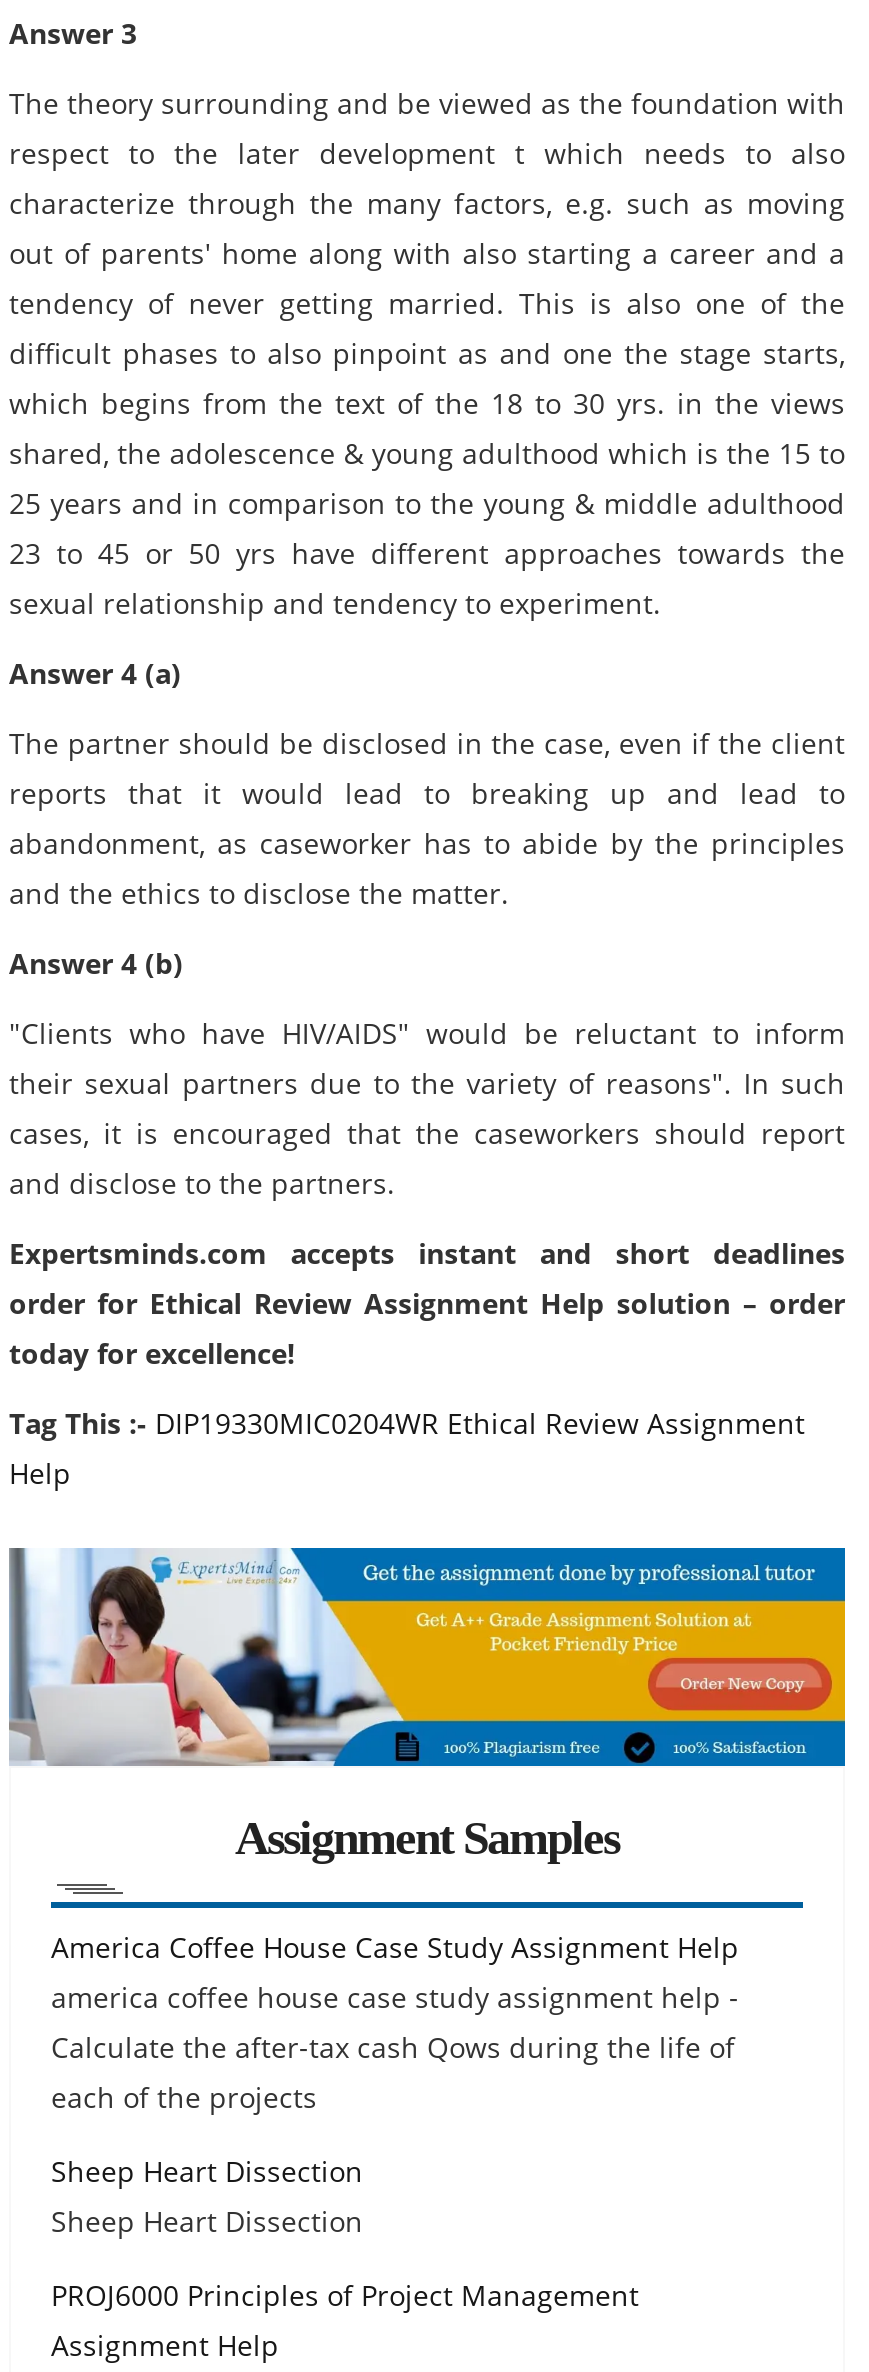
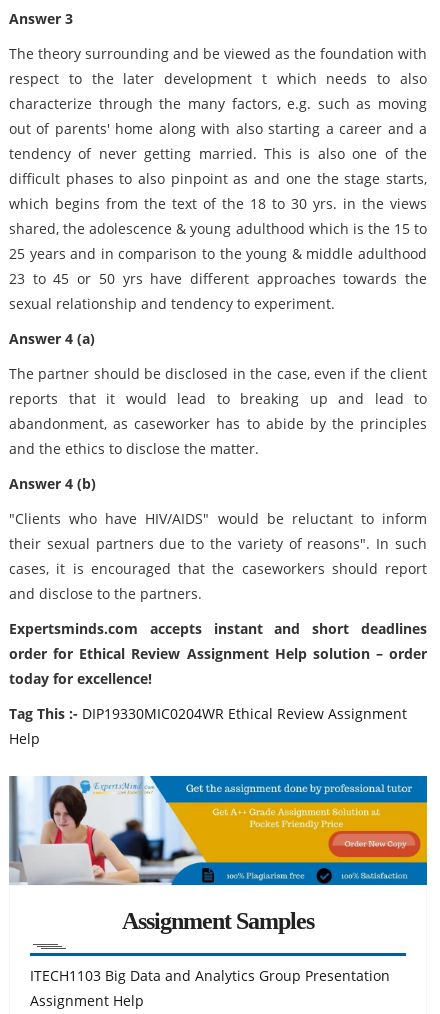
[51,1927,739,2313] America Coffee House Case Study Assignment Help | america coffee house case study assignment help - | Calculate the after-tax cash Qows during the life of | each of the projects | Sheep Heart Dissection | Sheep Heart Dissection | PROJ6000 Principles of Project Management -> [30,966,390,985] ITECH1103 Big Data and Analytics Group Presentation

